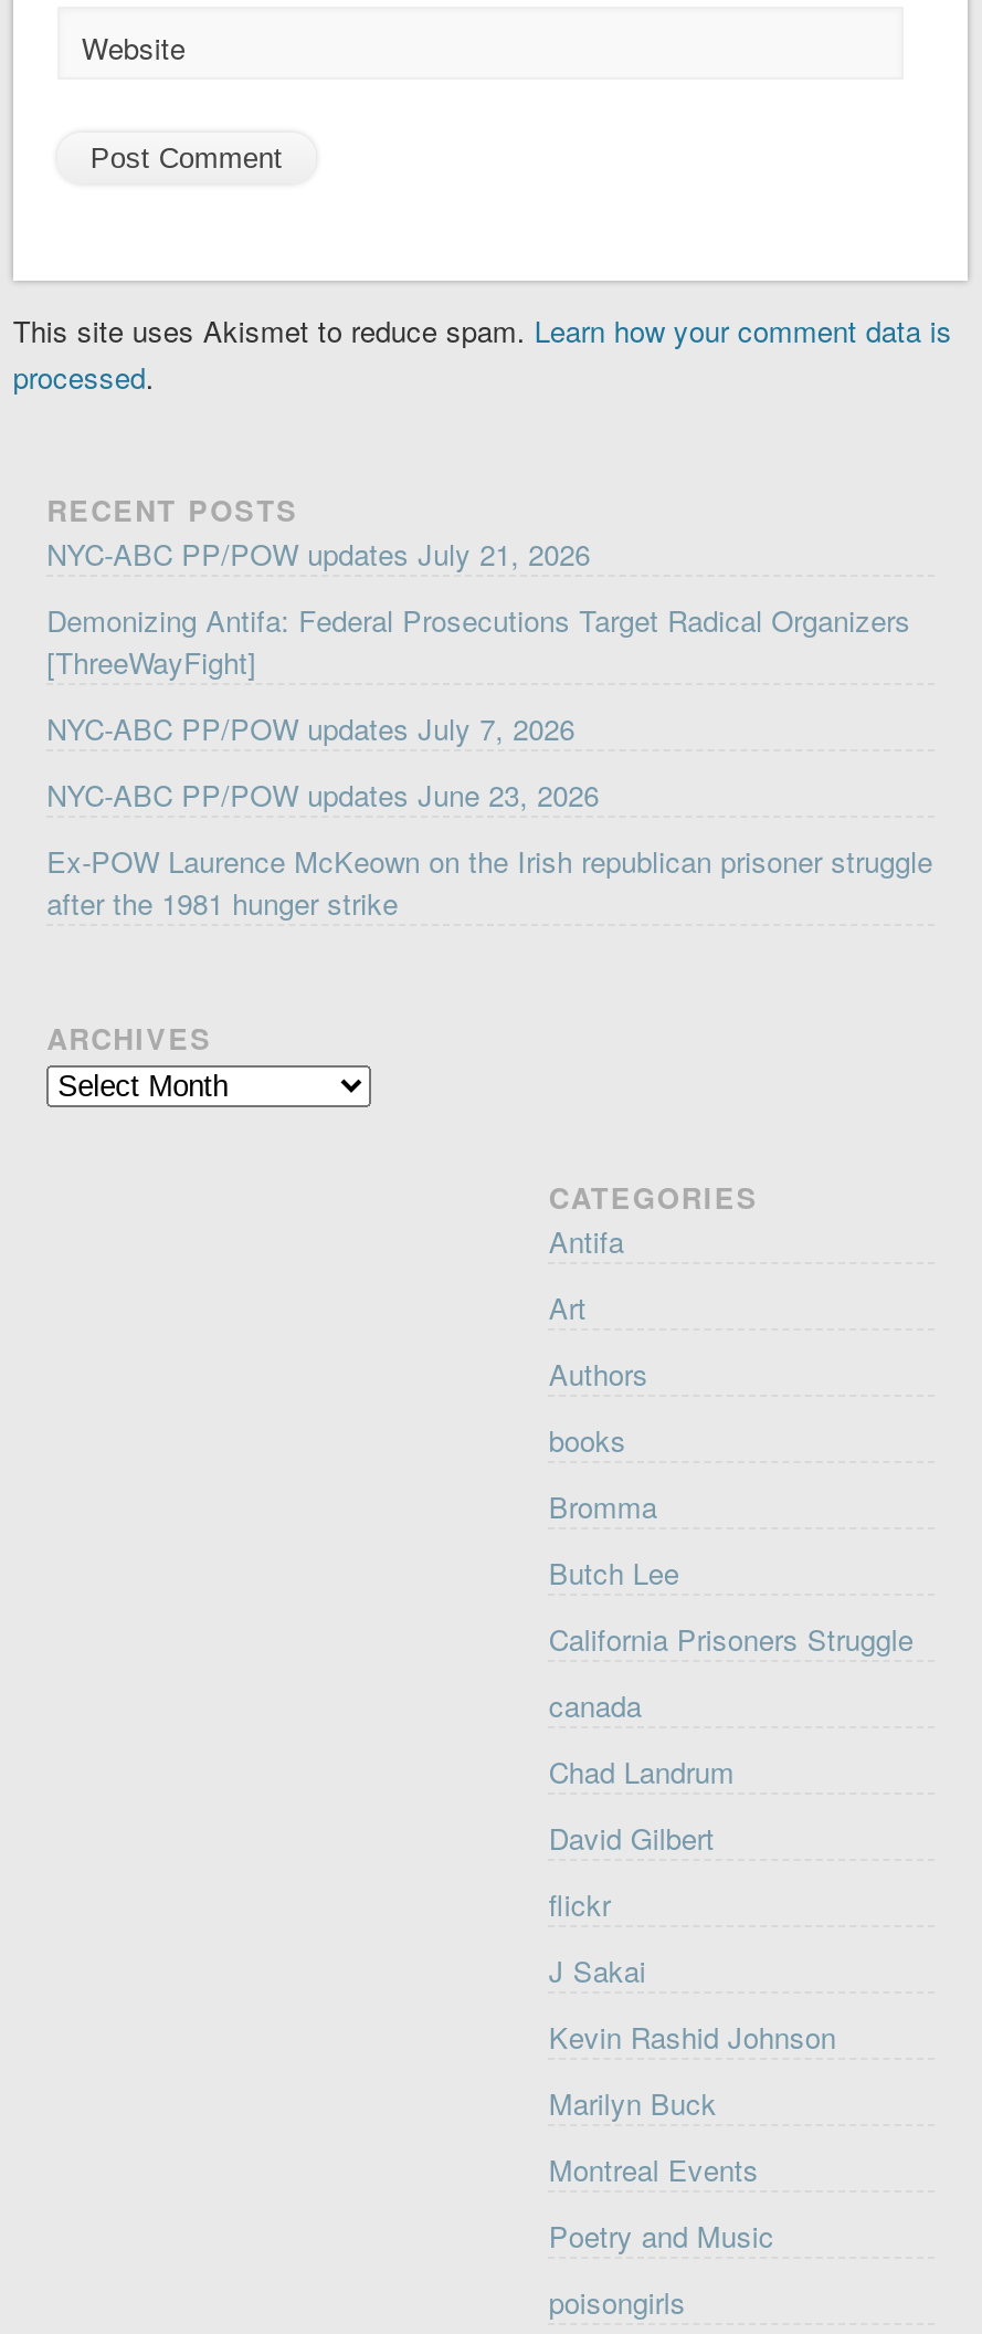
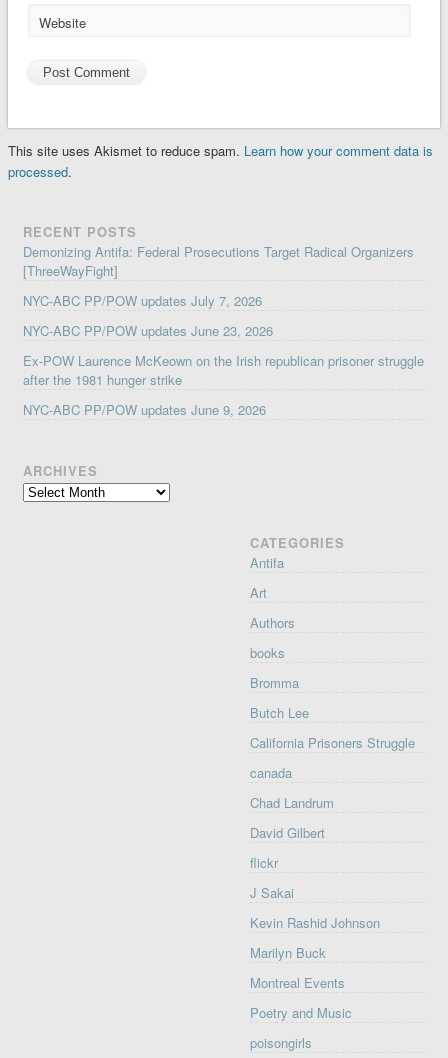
[47,532,590,574] NYC-ABC PP/POW updates July 21, 2026 -> none
moved [47,599,933,924] -> [23,242,424,389]: Demonizing Antifa: Federal Prosecutions Target Radical Organizers | [ThreeWayFight] | NYC-ABC PP/POW updates July 7, 2026 | NYC-ABC PP/POW updates June 23, 2026 | Ex-POW Laurence McKeown on the Irish republican prisoner struggle | after the 1981 hunger strike
none -> [23,400,266,419] NYC-ABC PP/POW updates June 9, 2026

